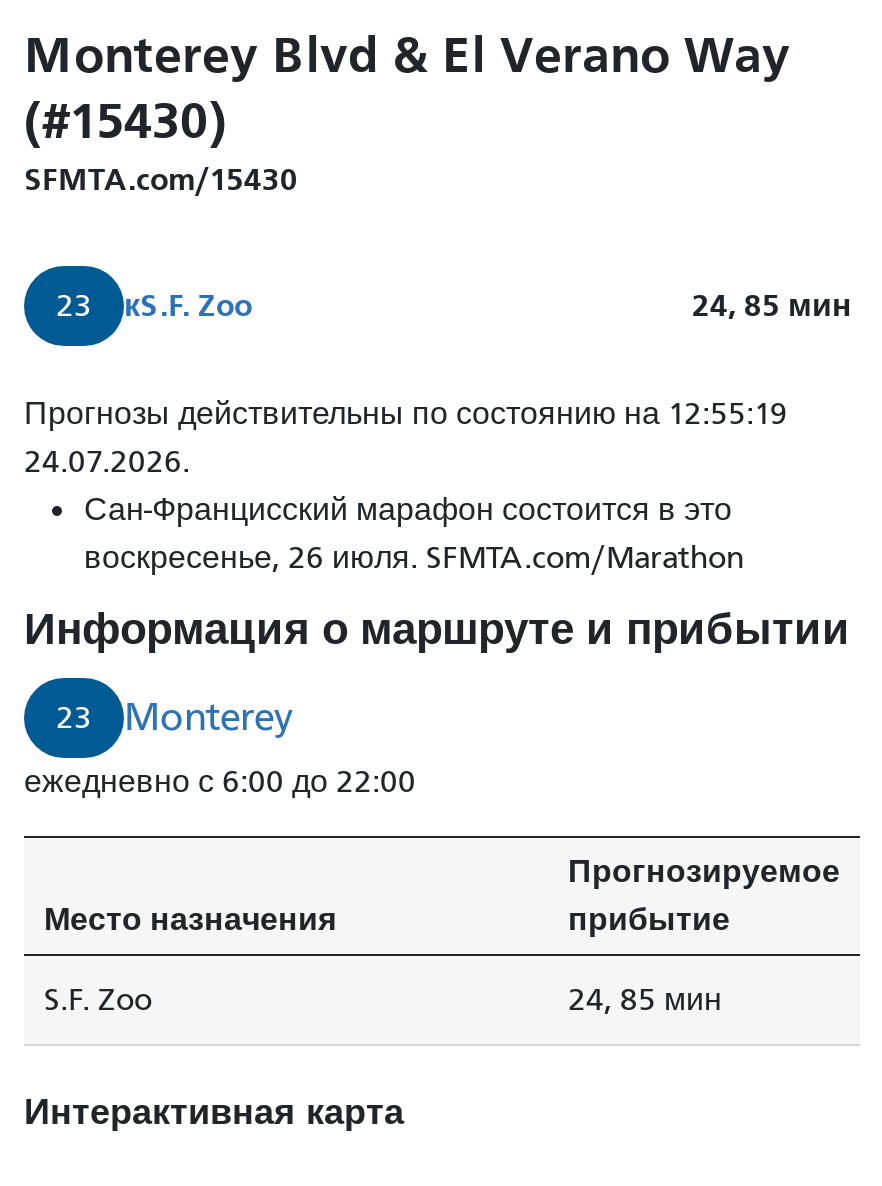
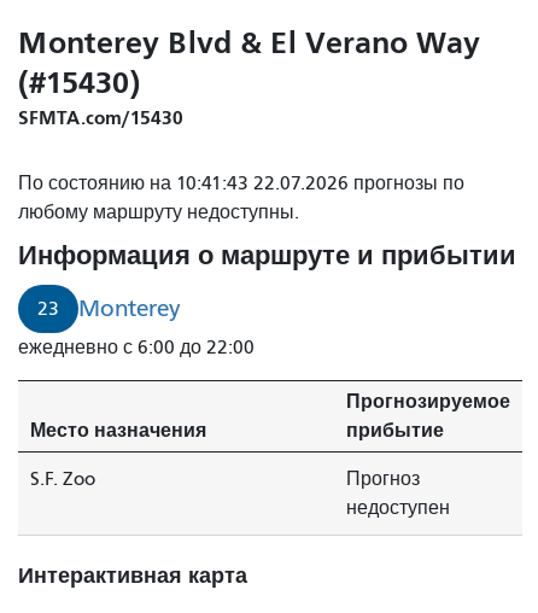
[24,286,860,575] 23 | кS.F. Zoo | 24, 85 мин | Прогнозы действительны по состоянию на 12:55:19 | 24.07.2026. | Сан-Францисский марафон состоится в это | воскресенье, 26 июля. SFMTA.com/Marathon -> [18,172,464,223] По состоянию на 10:41:43 22.07.2026 прогнозы по | любому маршруту недоступны.
moved [24,603,850,1017] -> [18,240,516,489]: Информация о маршруте и прибытии | 23 | Monterey | ежедневно с 6:00 до 22:00 | Место назначения | Прогнозируемое | прибытие | S.F. Zoo
[568,981,722,1017] 24, 85 мин -> [346,468,450,518] Прогноз | недоступен

